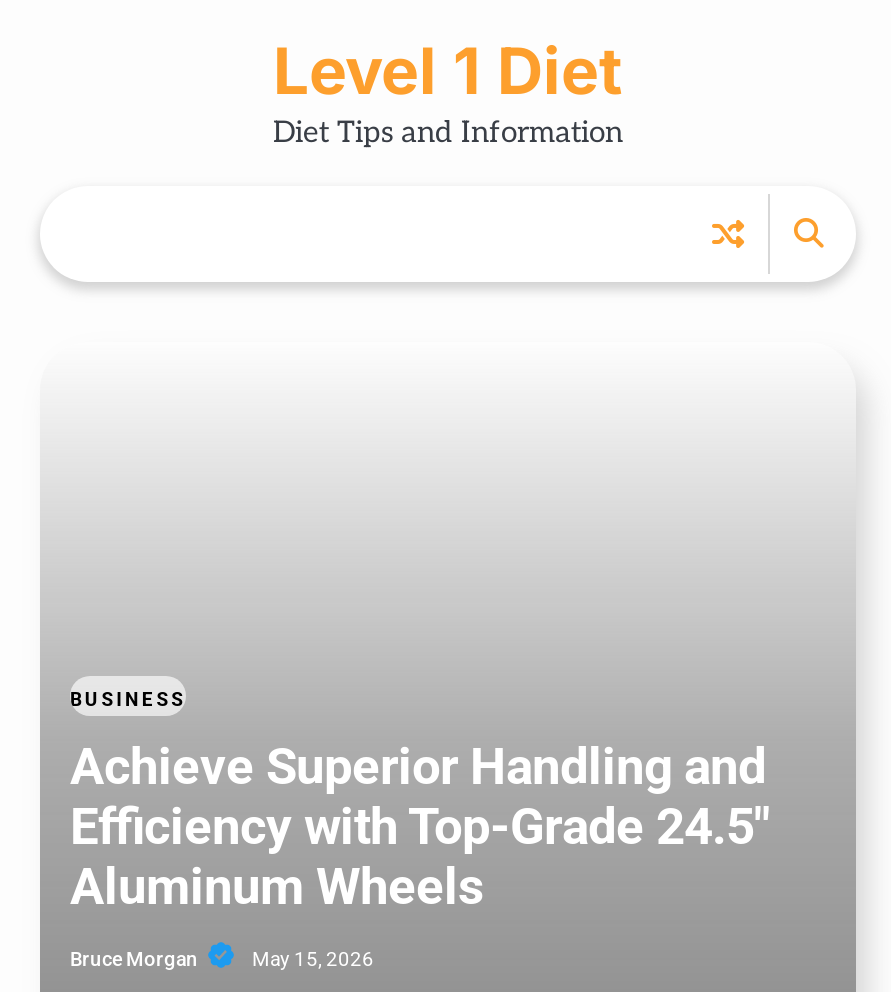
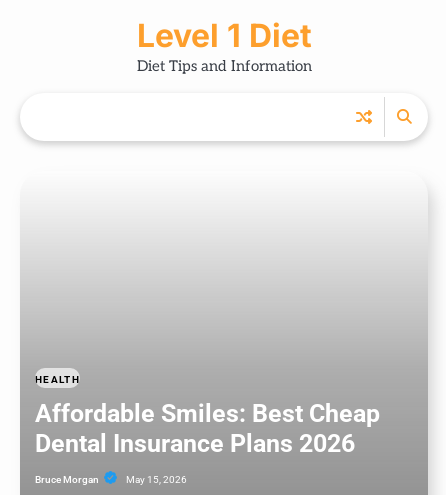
[70,688,770,916] BUSINESS | Achieve Superior Handling and | Efficiency with Top-Grade 24.5″ | Aluminum Wheels -> [35,374,380,458] HEALTH | Affordable Smiles: Best Cheap | Dental Insurance Plans 2026

